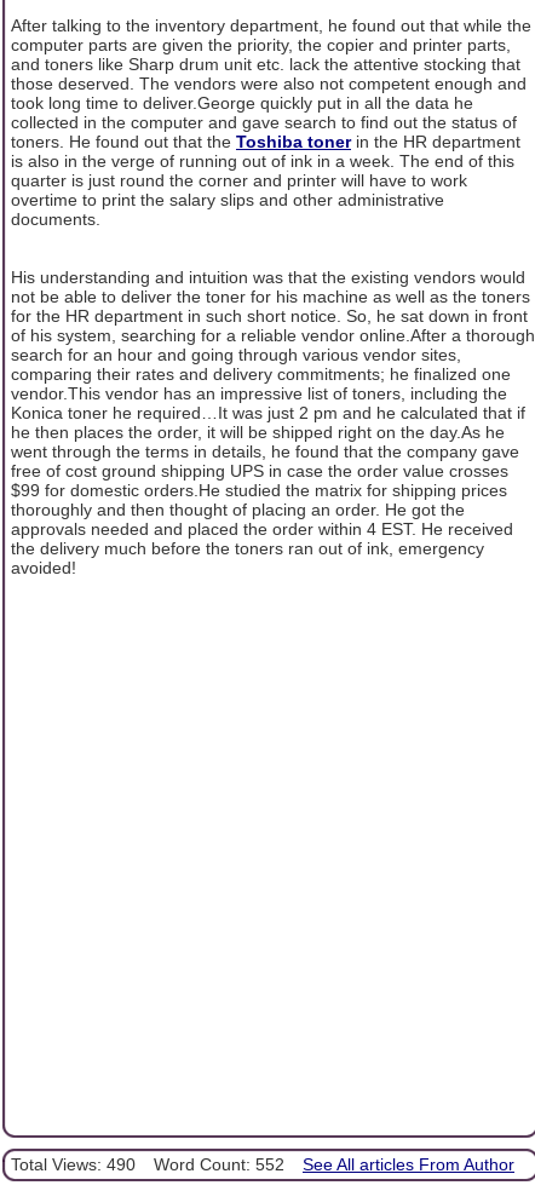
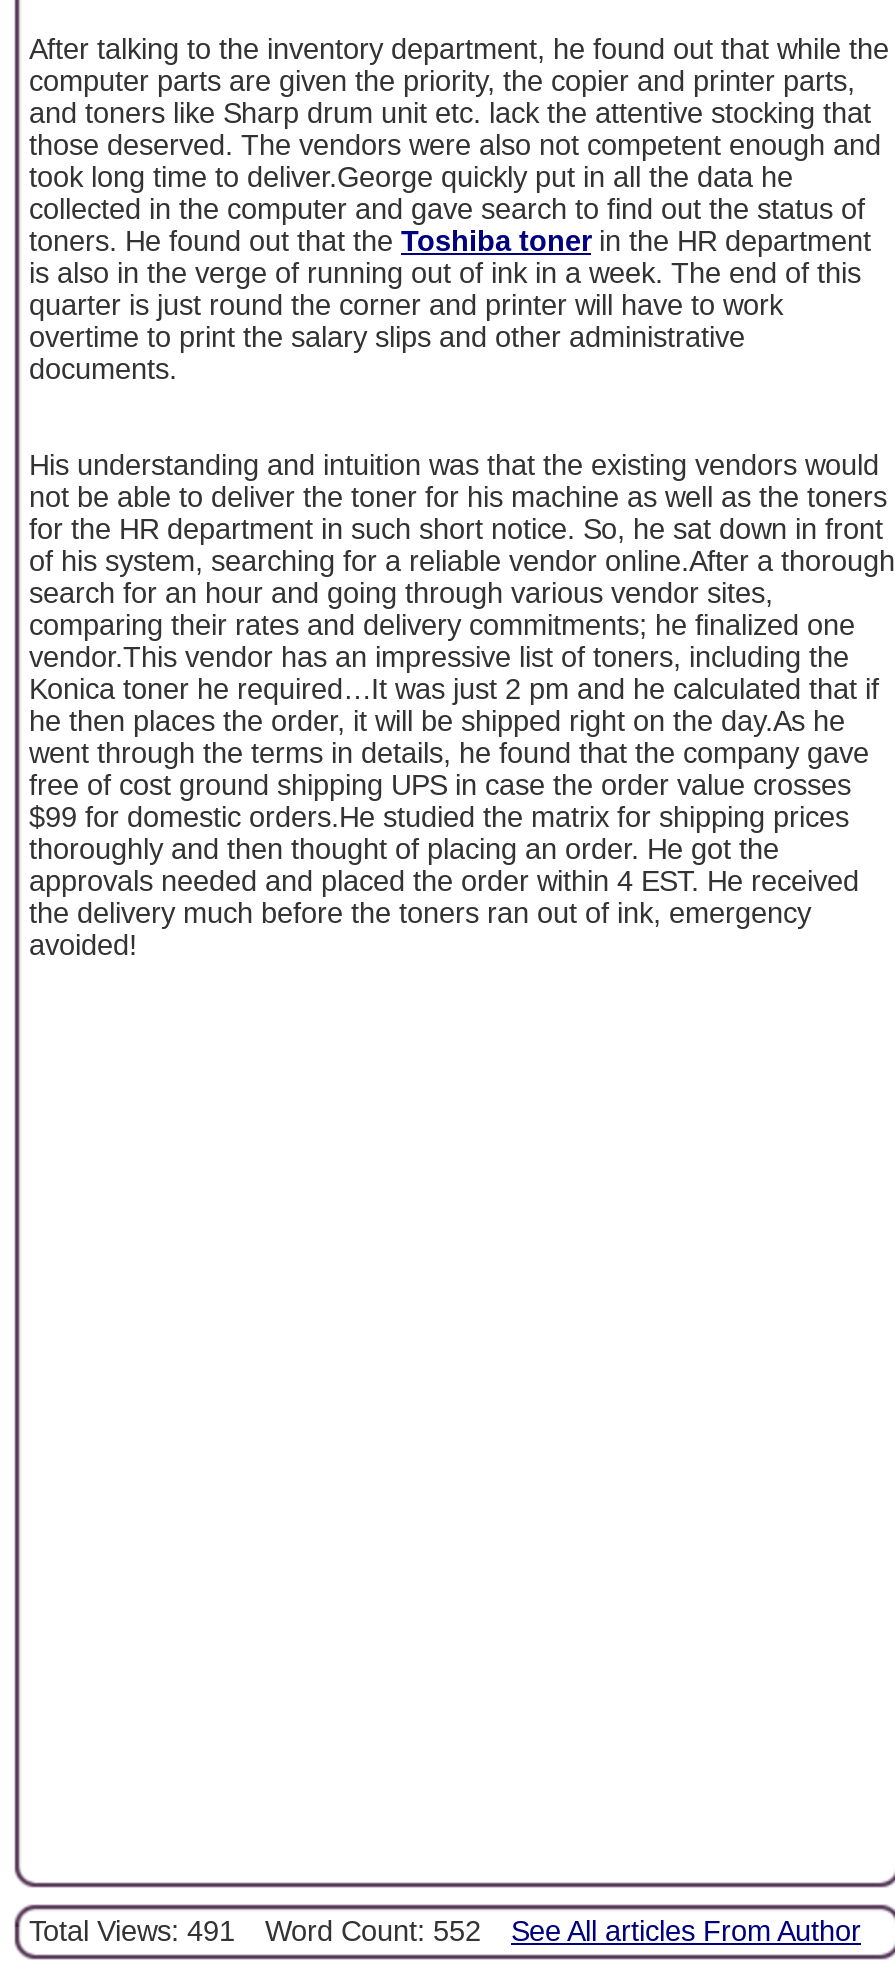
[11,1155,514,1174] Total Views: 490 Word Count: 552 See All articles From Author -> [29,1915,861,1947] Total Views: 491 Word Count: 552 See All articles From Author

